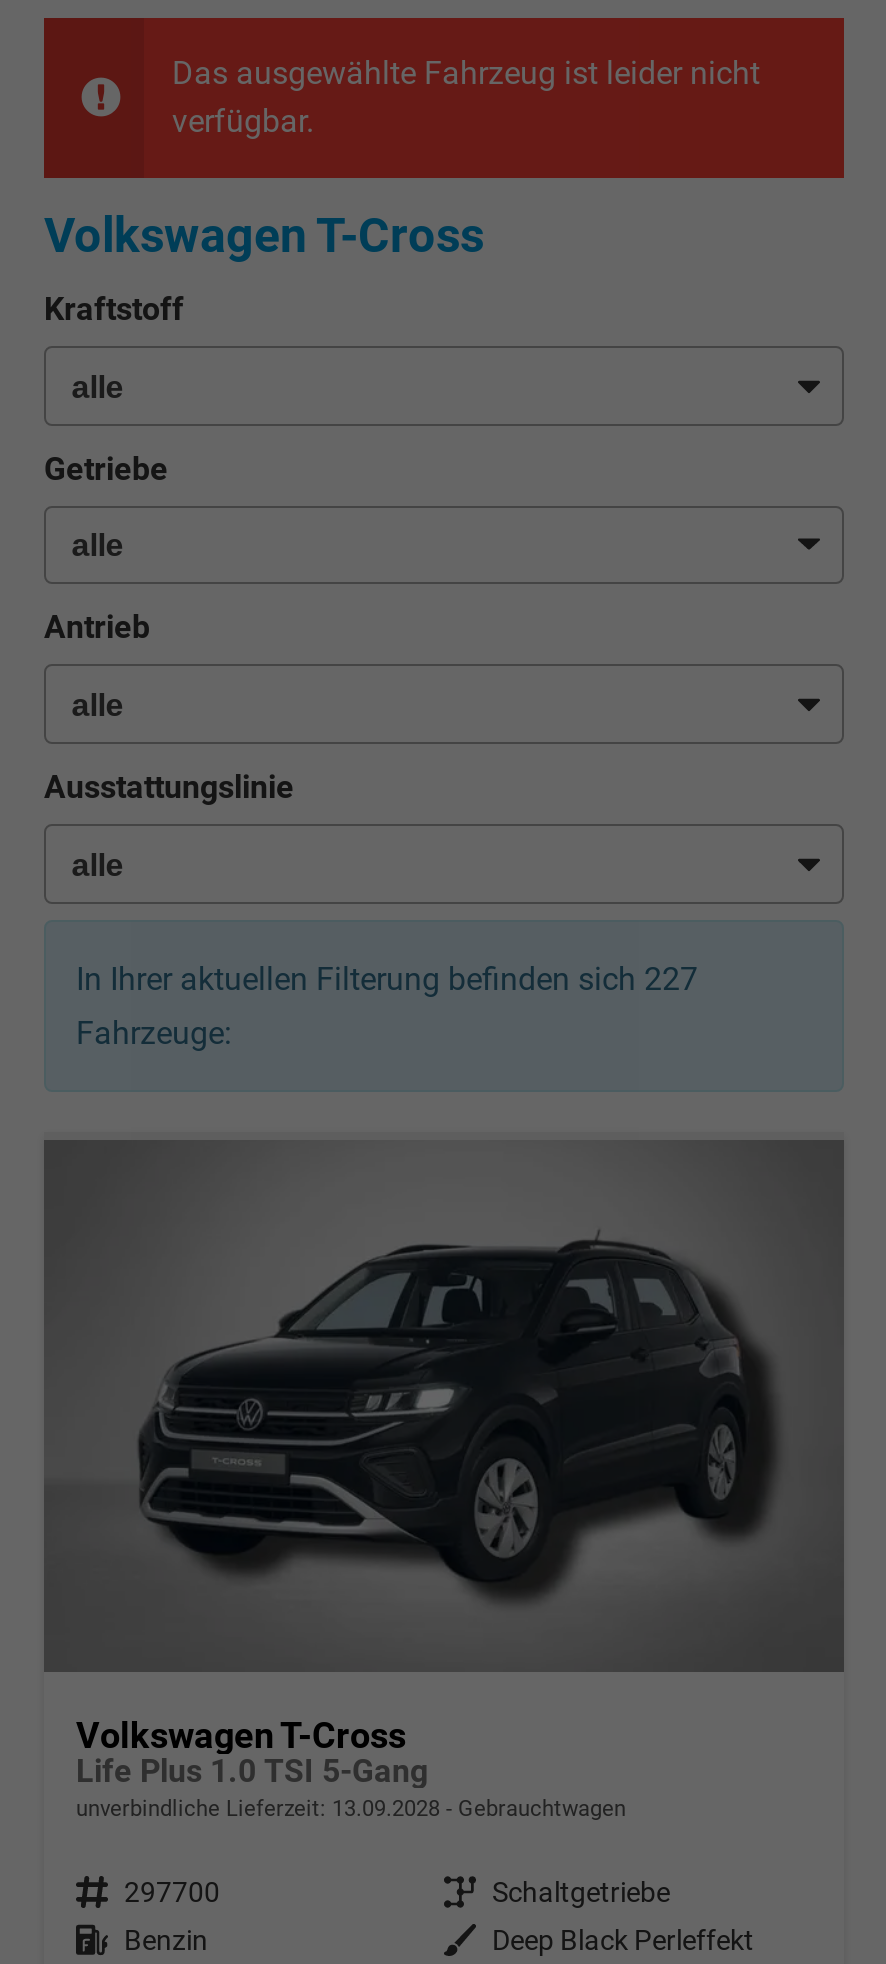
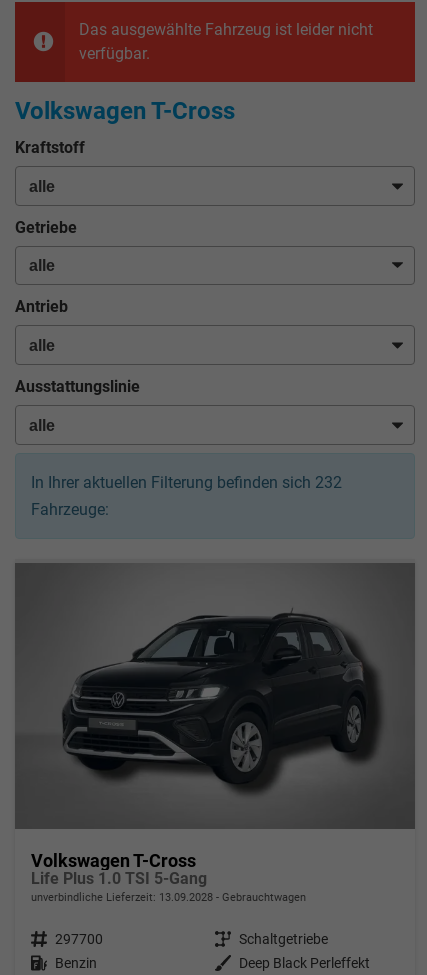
[76,959,698,997] In Ihrer aktuellen Filterung befinden sich 227 -> [31,472,342,491] In Ihrer aktuellen Filterung befinden sich 232

